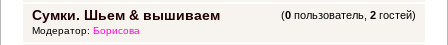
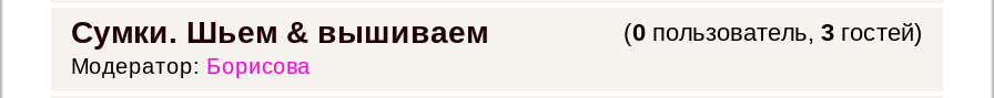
[281,9,416,21] (0 пользователь, 2 гостей) -> [623,19,923,46] (0 пользователь, 3 гостей)

